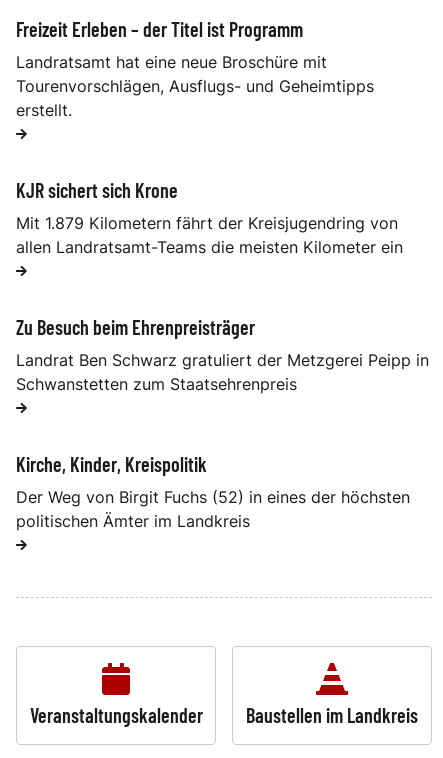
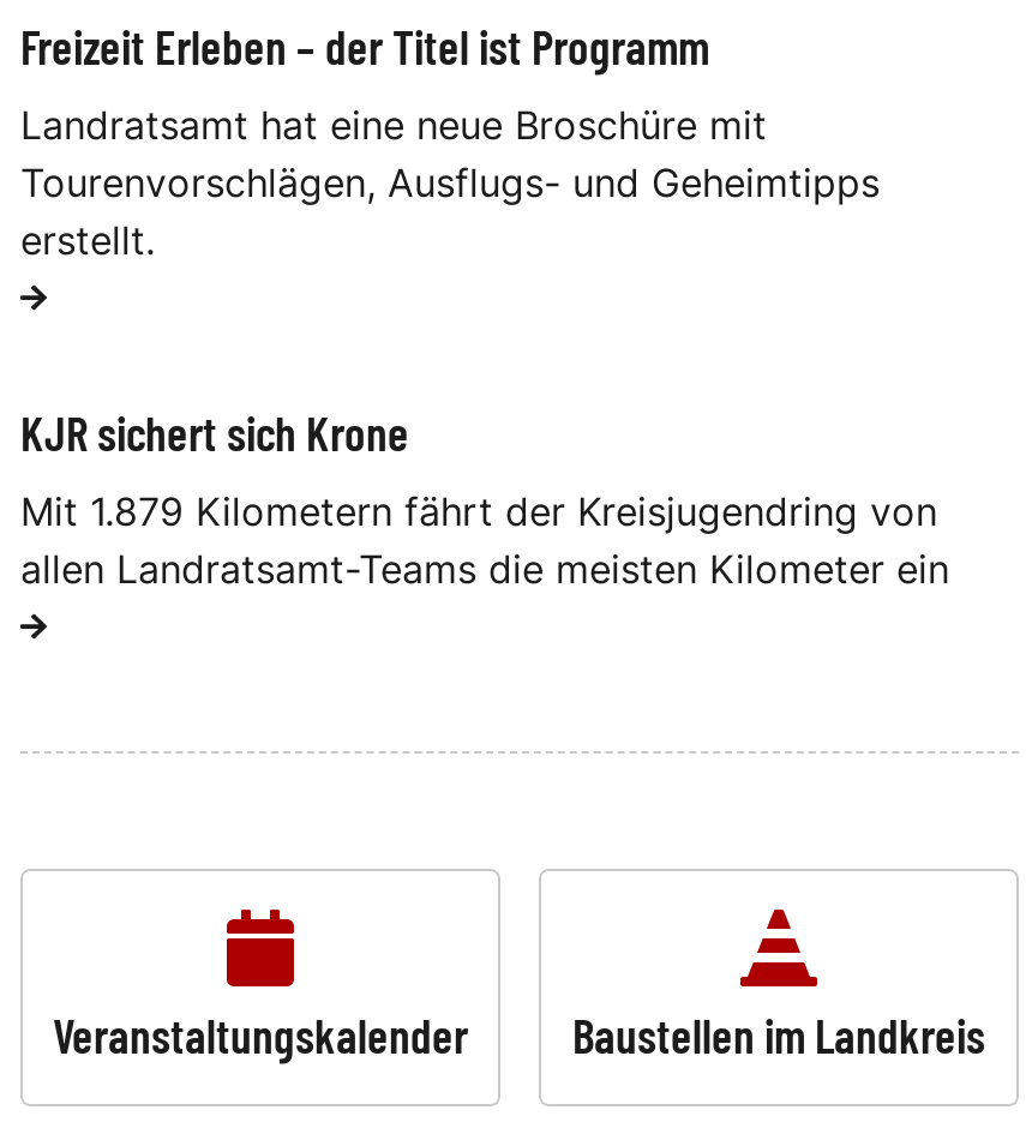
[16,315,429,531] Zu Besuch beim Ehrenpreisträger | Landrat Ben Schwarz gratuliert der Metzgerei Peipp in | Schwanstetten zum Staatsehrenpreis | Kirche, Kinder, Kreispolitik | Der Weg von Birgit Fuchs (52) in eines der höchsten | politischen Ämter im Landkreis -> none

